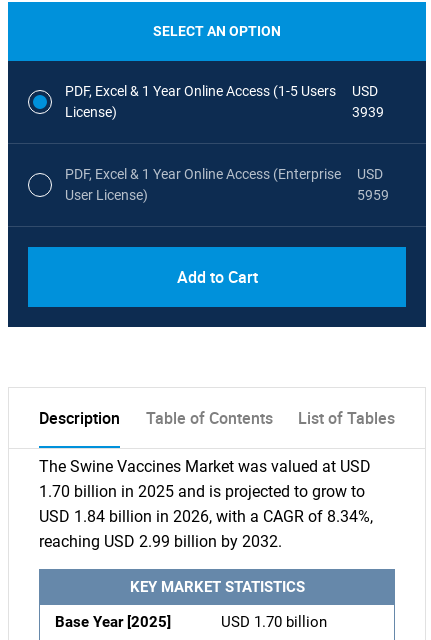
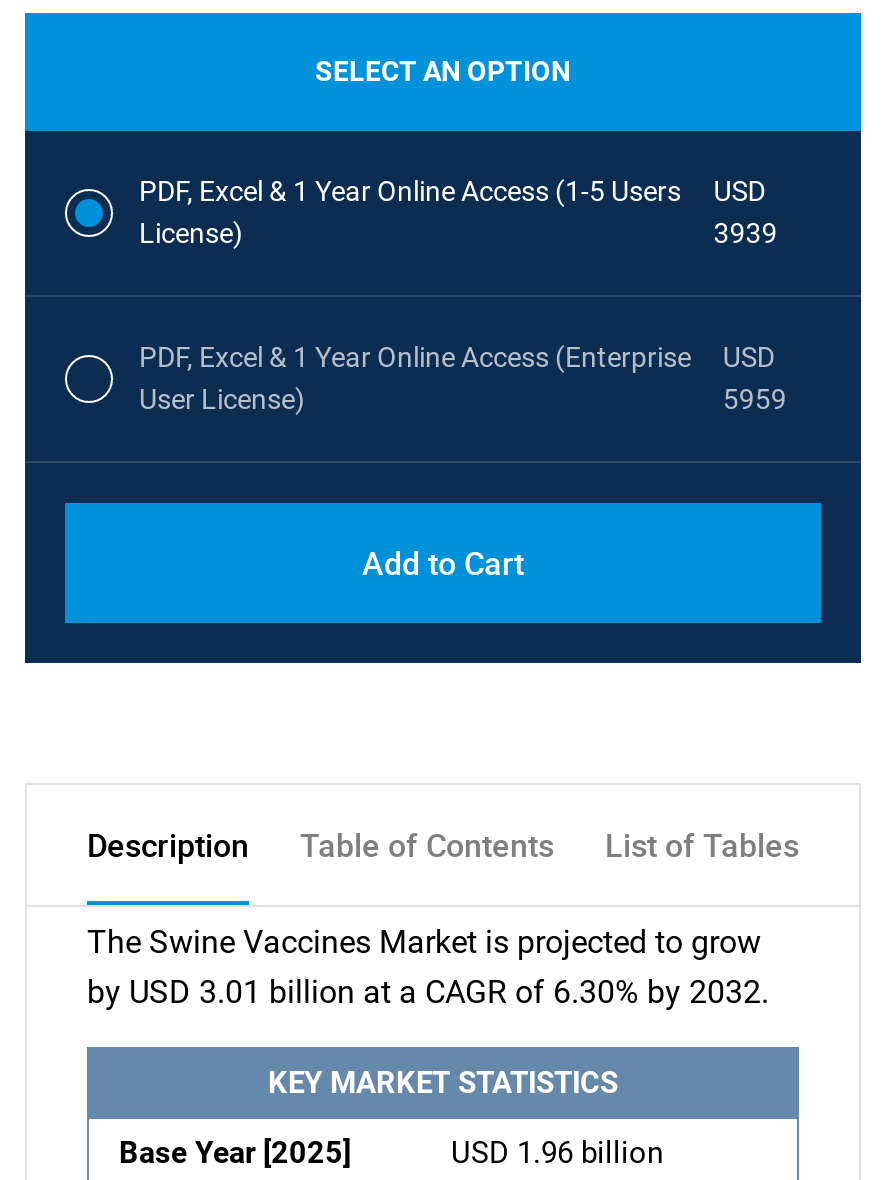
[39,457,373,551] The Swine Vaccines Market was valued at USD | 1.70 billion in 2025 and is projected to grow to | USD 1.84 billion in 2026, with a CAGR of 8.34%, | reaching USD 2.99 billion by 2032. -> [87,923,769,1011] The Swine Vaccines Market is projected to grow | by USD 3.01 billion at a CAGR of 6.30% by 2032.
[221,613,327,631] USD 1.70 billion -> [451,1135,663,1171] USD 1.96 billion

